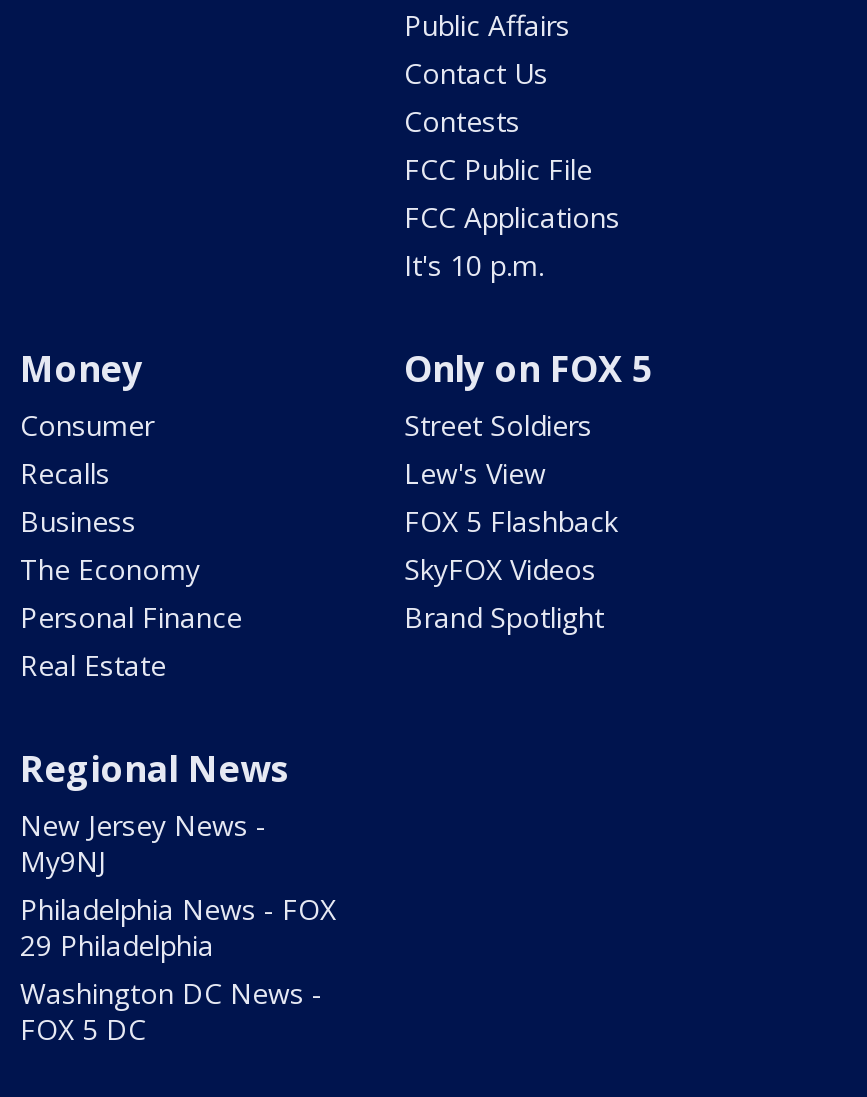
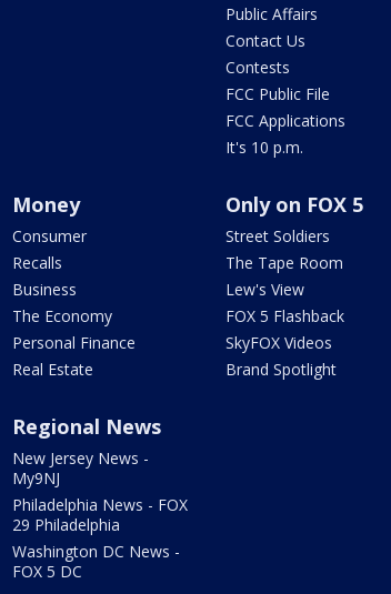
moved [404,455,618,637] -> [225,279,344,380]: Lew's View | FOX 5 Flashback | SkyFOX Videos | Brand Spotlight
none -> [225,253,343,274] The Tape Room

